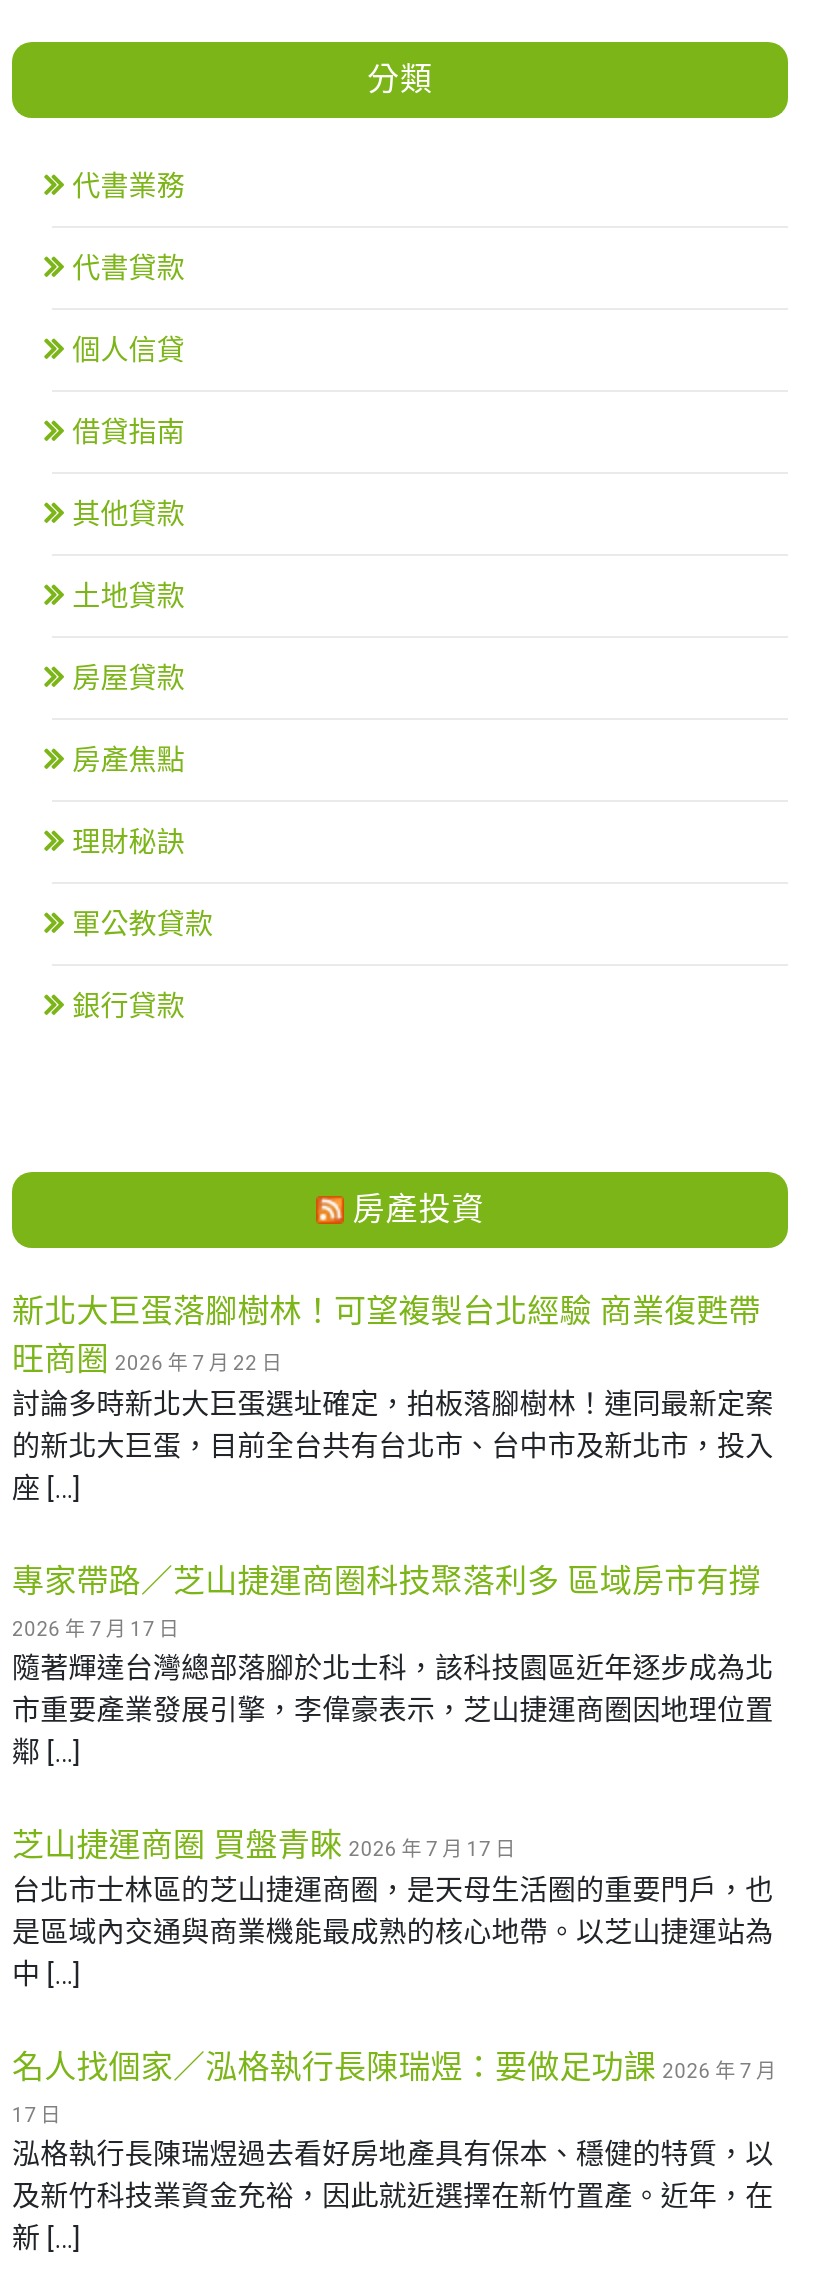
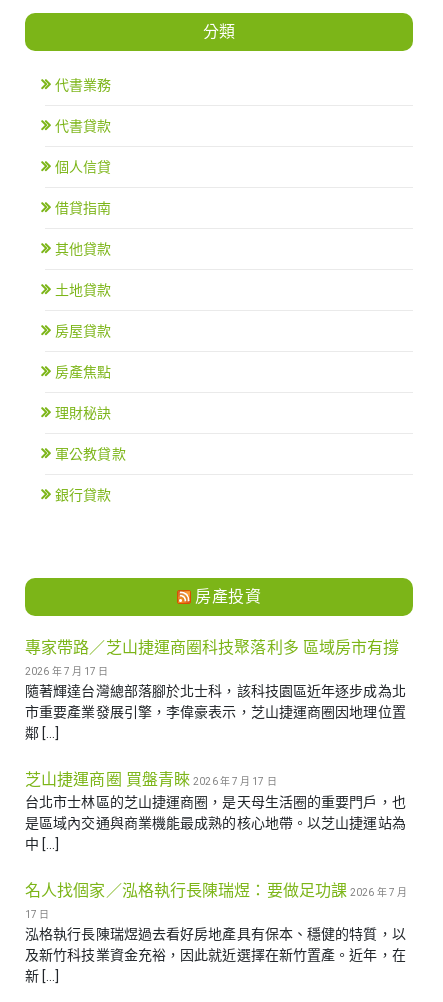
[12,1291,773,1503] 新北大巨蛋落腳樹林！可望複製台北經驗 商業復甦帶 | 旺商圈 2026 年 7 月 22 日 | 討論多時新北大巨蛋選址確定，拍板落腳樹林！連同最新定案 | 的新北大巨蛋，目前全台共有台北市、台中市及新北市，投入 | 座 […] -> none

